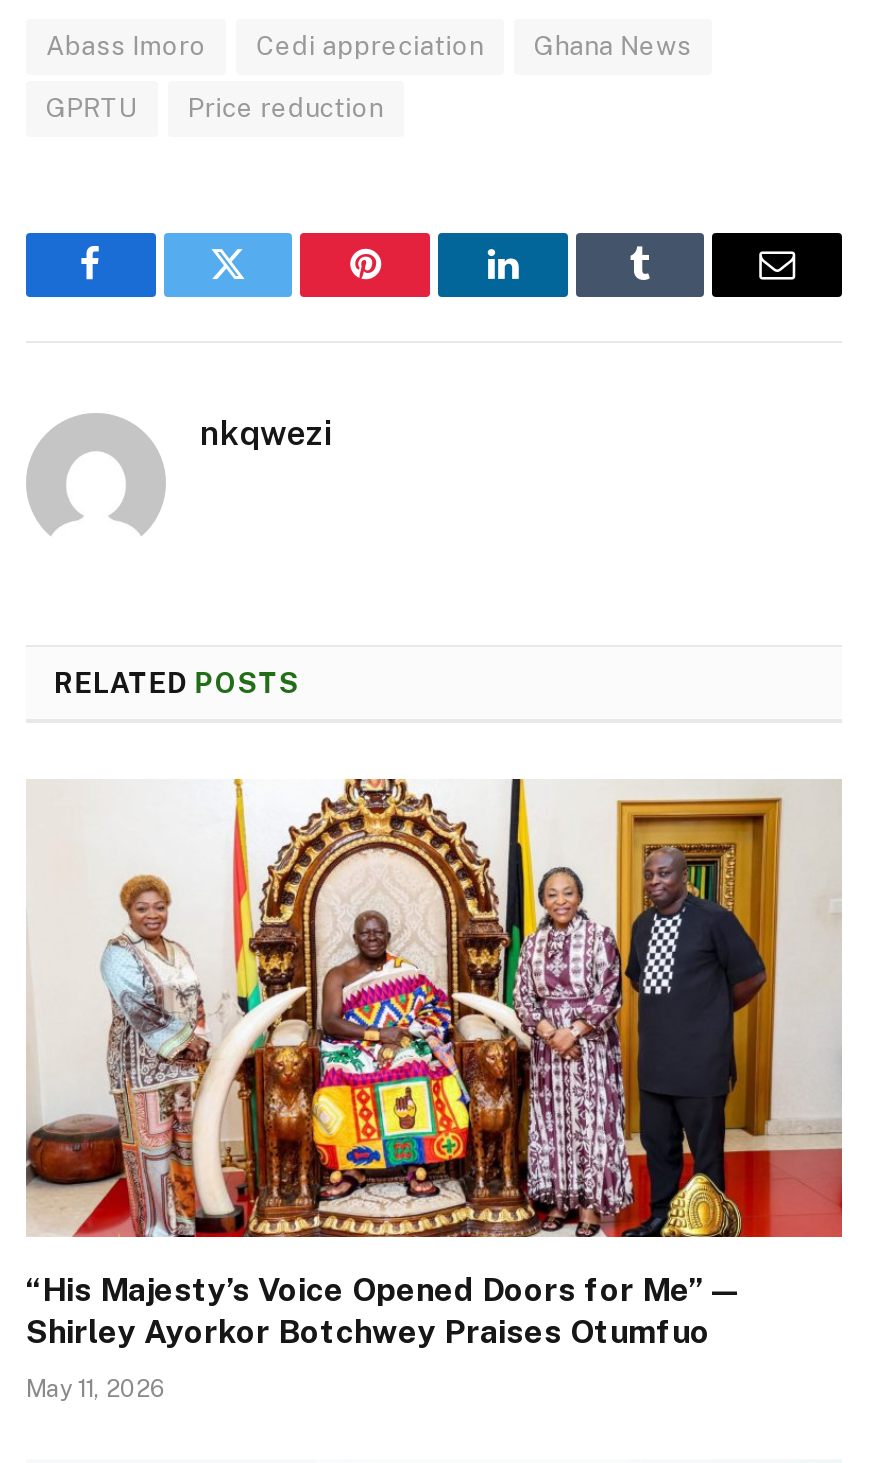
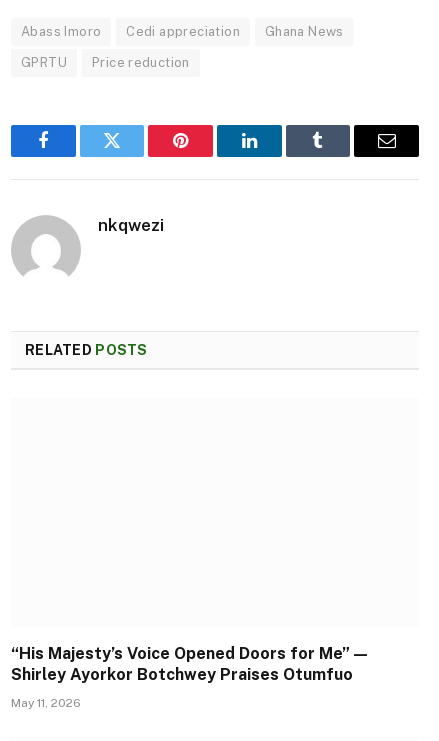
[24,777,844,1239] [image] -> none

